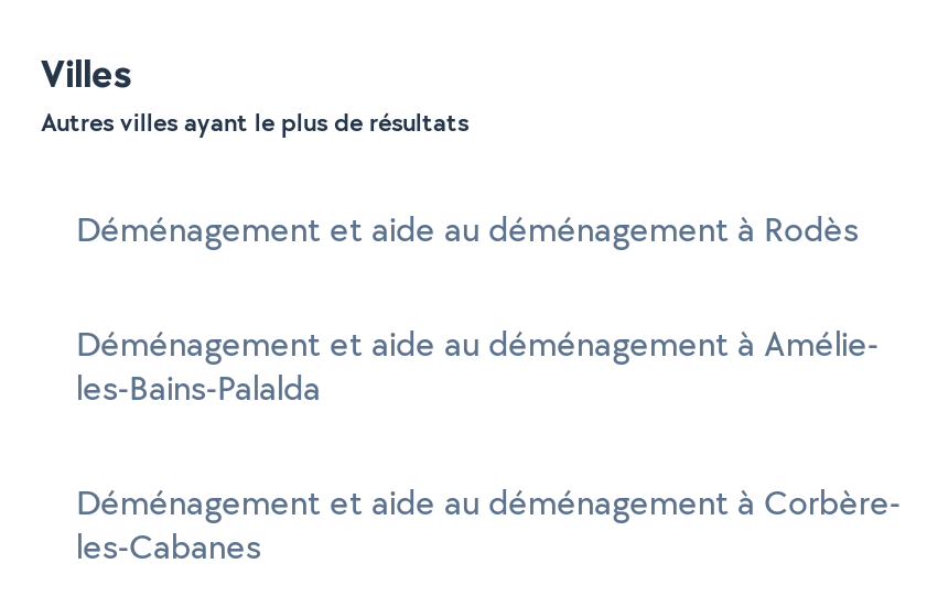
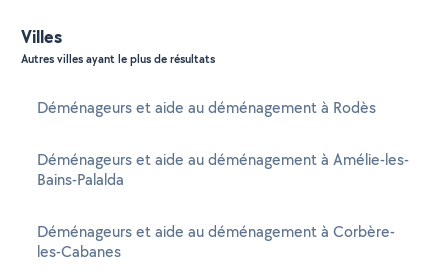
[76,206,859,252] Déménagement et aide au déménagement à Rodès -> [37,97,376,118] Déménageurs et aide au déménagement à Rodès
[76,321,879,411] Déménagement et aide au déménagement à Amélie- | les-Bains-Palalda -> [37,149,409,190] Déménageurs et aide au déménagement à Amélie-les- | Bains-Palalda
[76,479,901,525] Déménagement et aide au déménagement à Corbère- -> [37,221,395,242] Déménageurs et aide au déménagement à Corbère-

